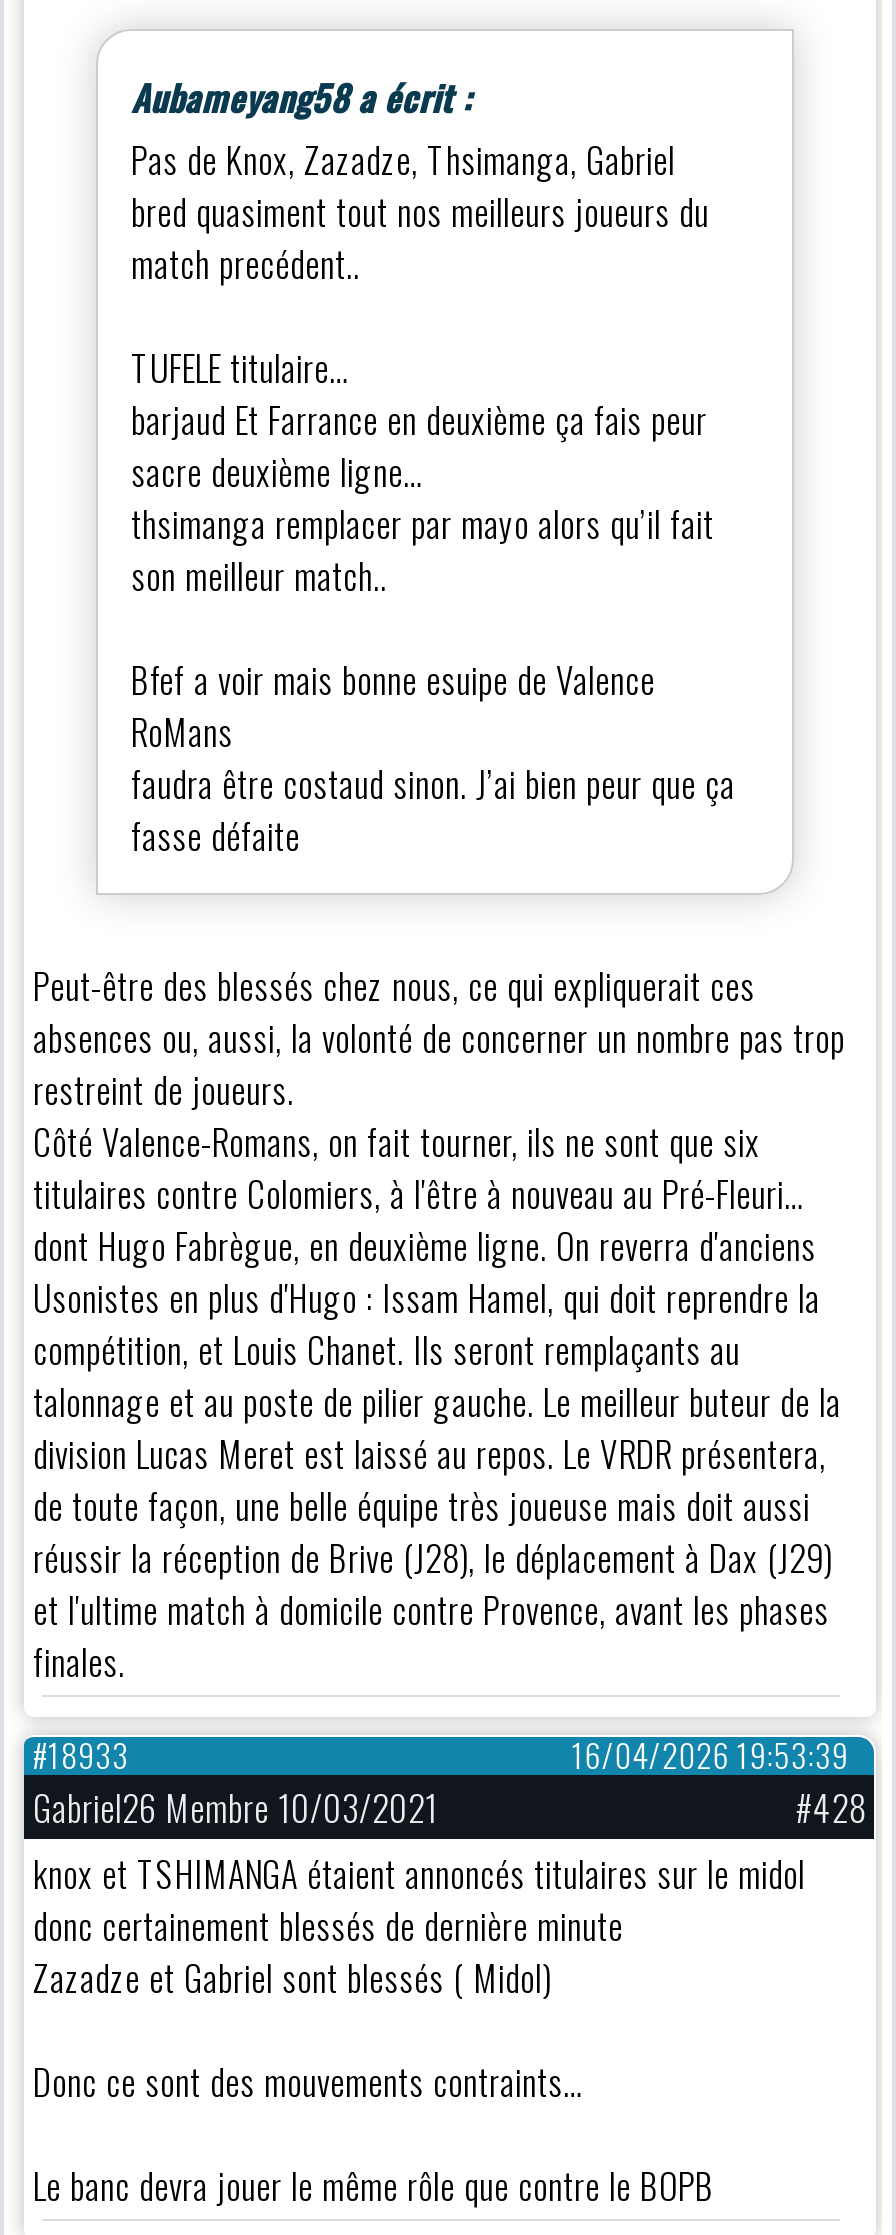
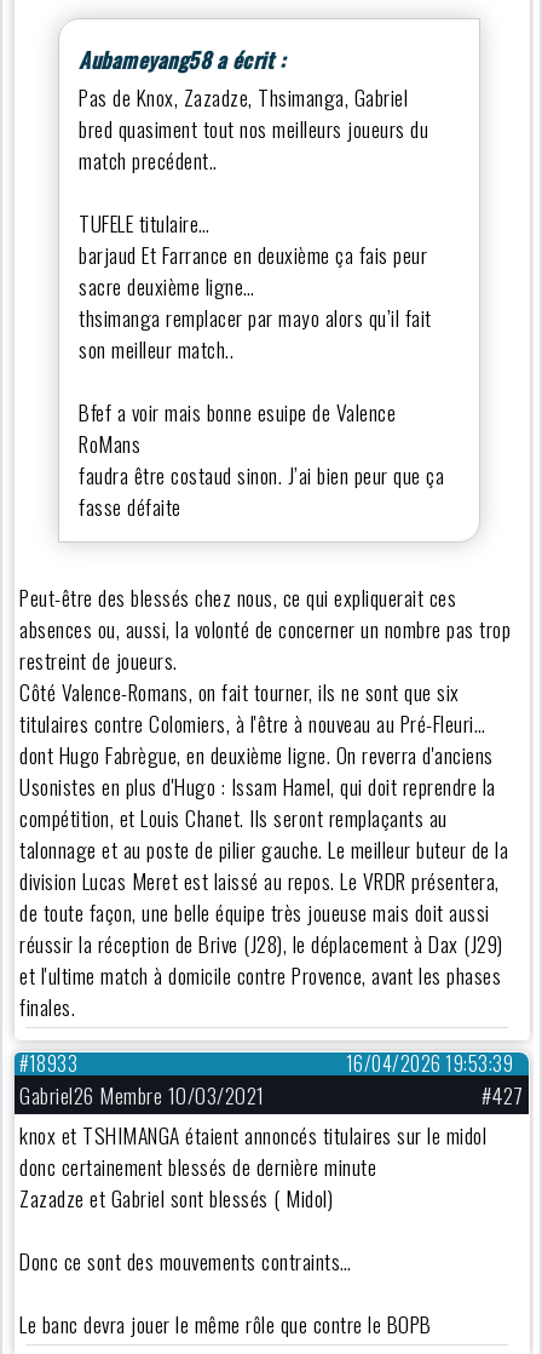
[796,1781,866,1833] #428 -> [481,1079,524,1110] #427

